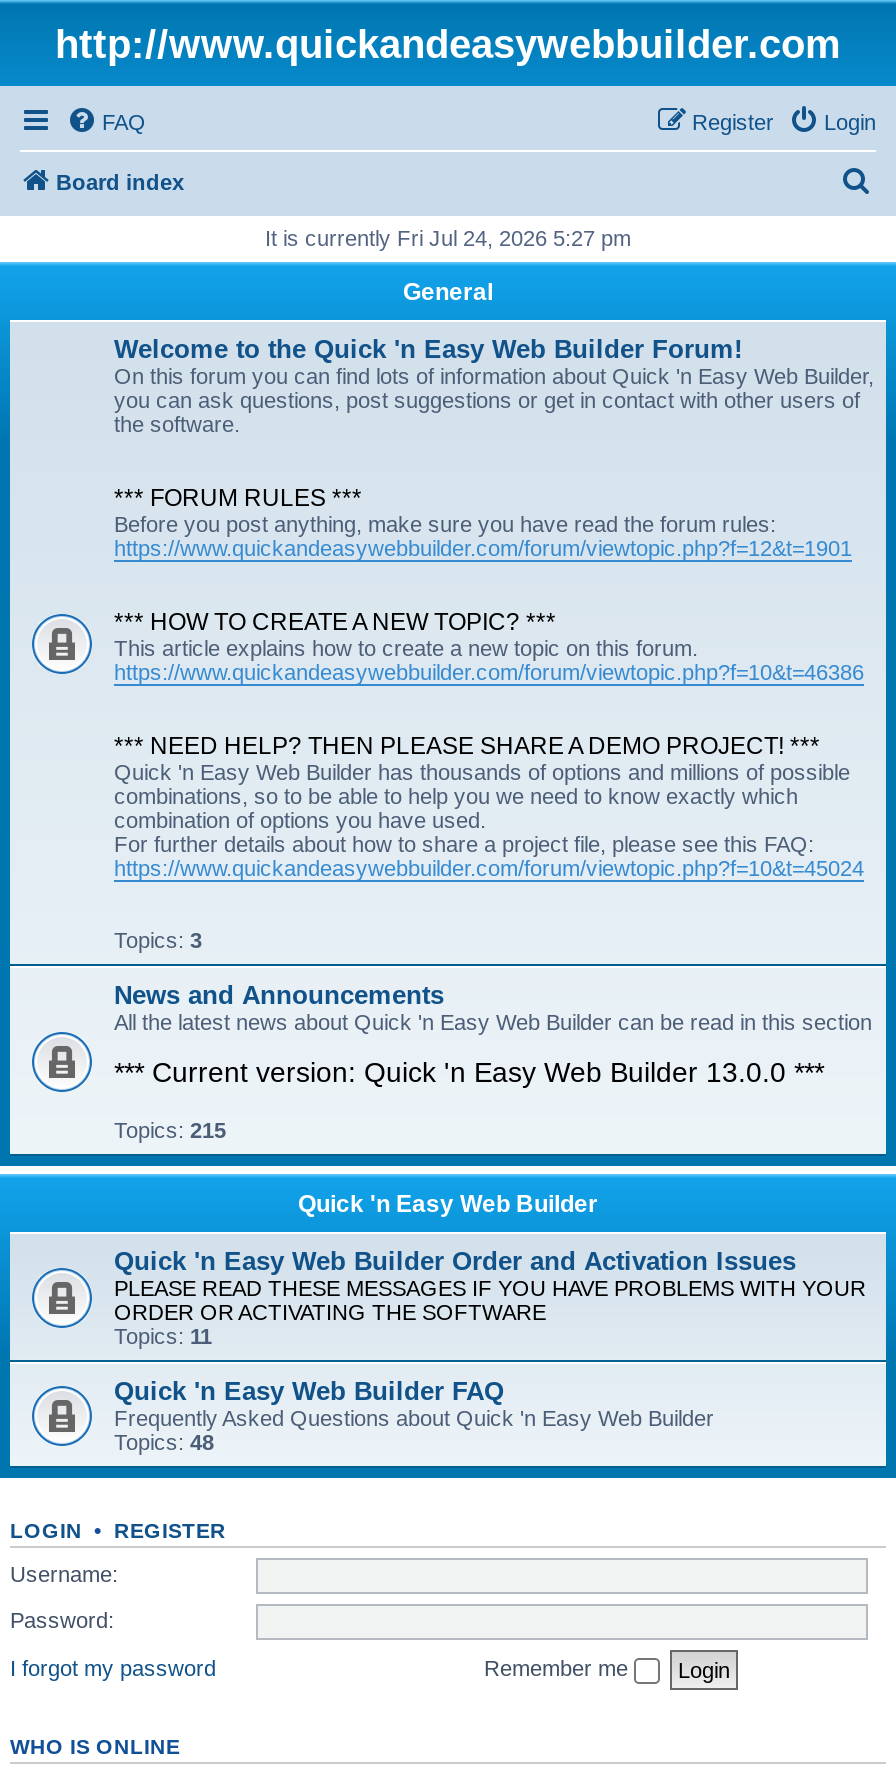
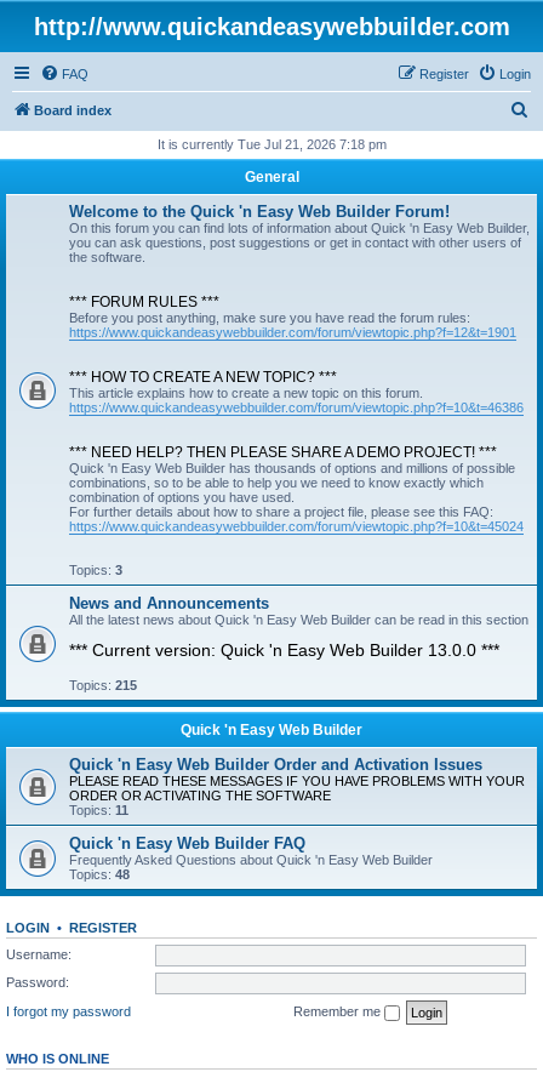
[265,226,631,250] It is currently Fri Jul 24, 2026 5:27 pm -> [157,137,386,152] It is currently Tue Jul 21, 2026 7:18 pm

